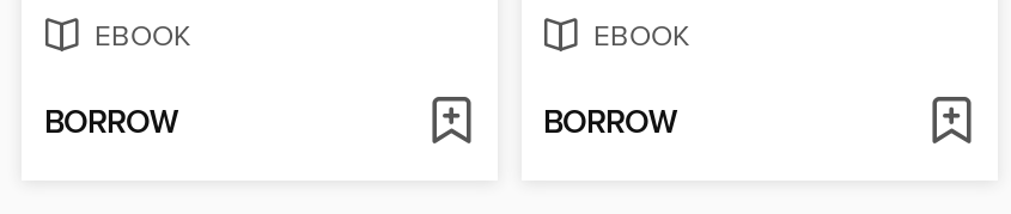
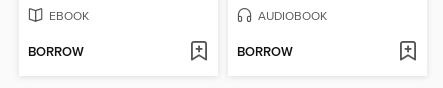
[593,19,689,55] EBOOK -> [258,8,327,23] AUDIOBOOK

